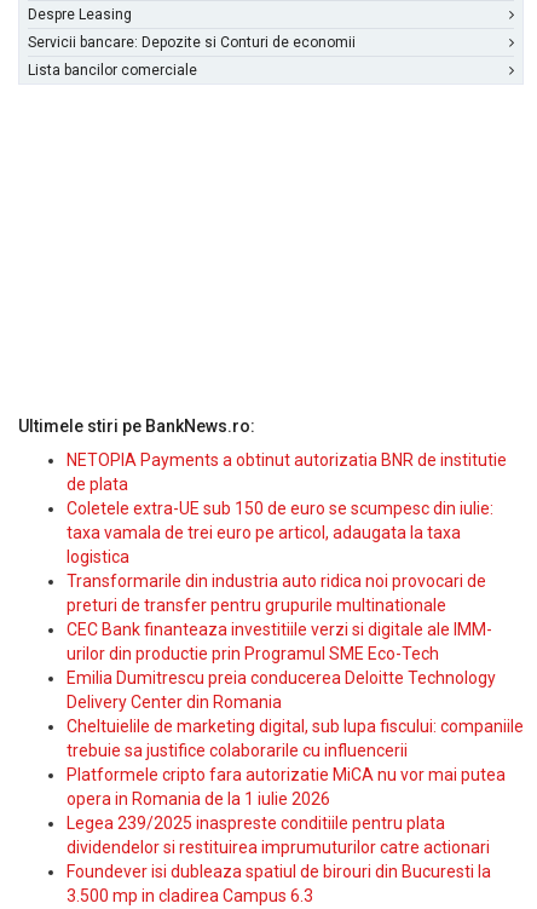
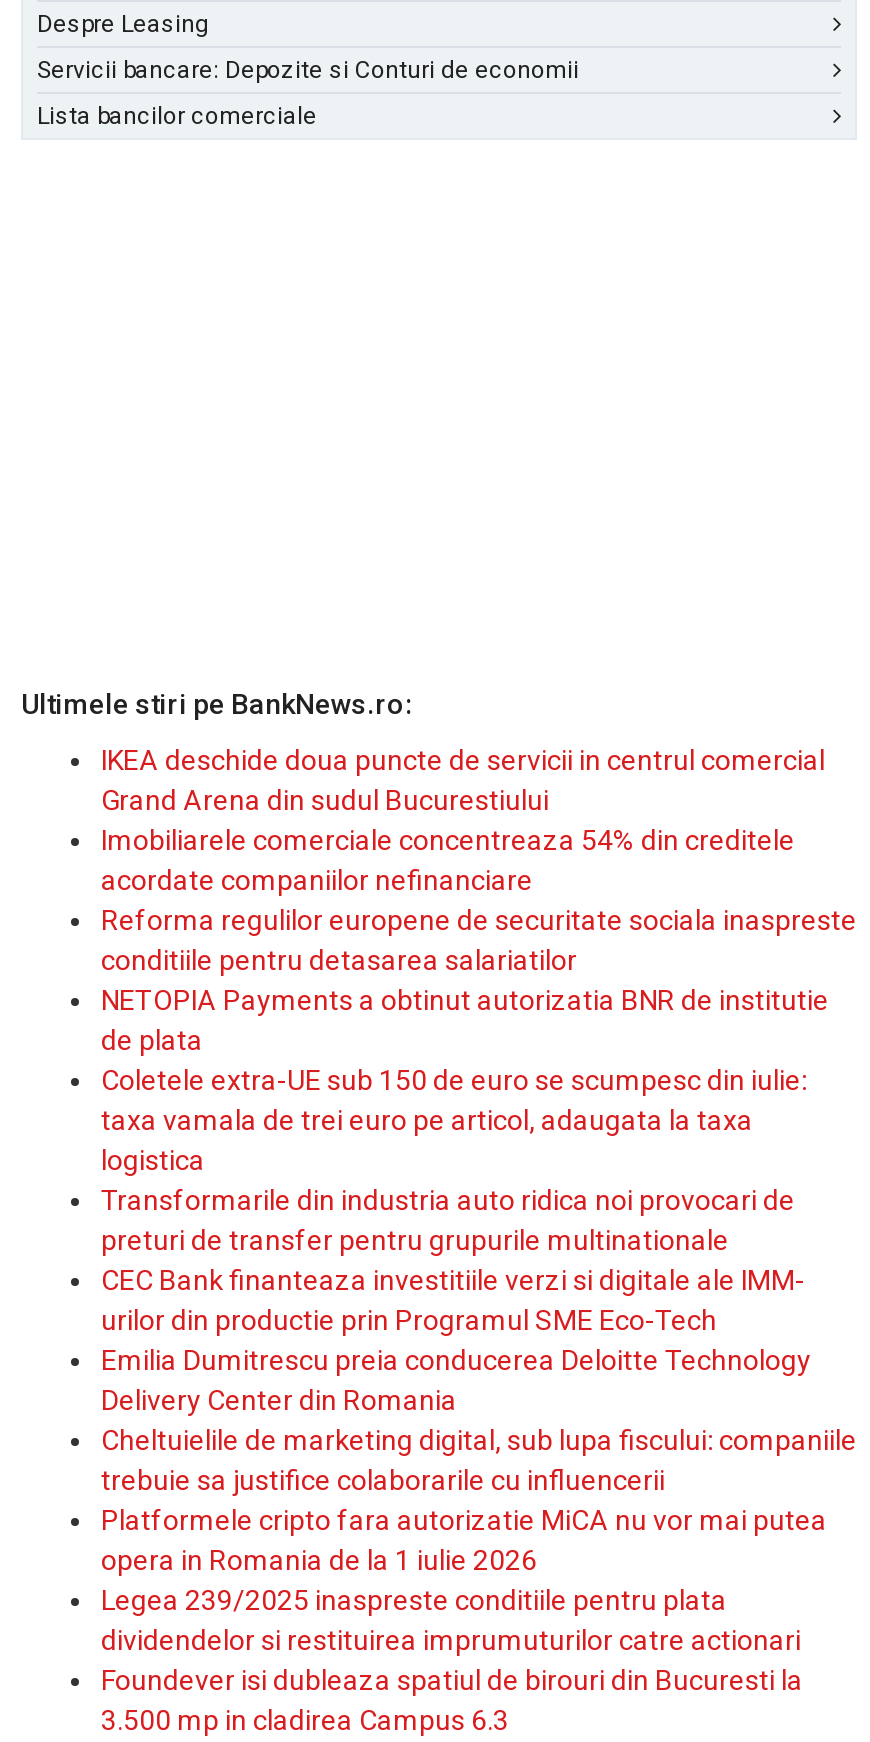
none -> [101,744,857,976] IKEA deschide doua puncte de servicii in centrul comercial | Grand Arena din sudul Bucurestiului | Imobiliarele comerciale concentreaza 54% din creditele | acordate companiilor nefinanciare | Reforma regulilor europene de securitate sociala inaspreste | conditiile pentru detasarea salariatilor

